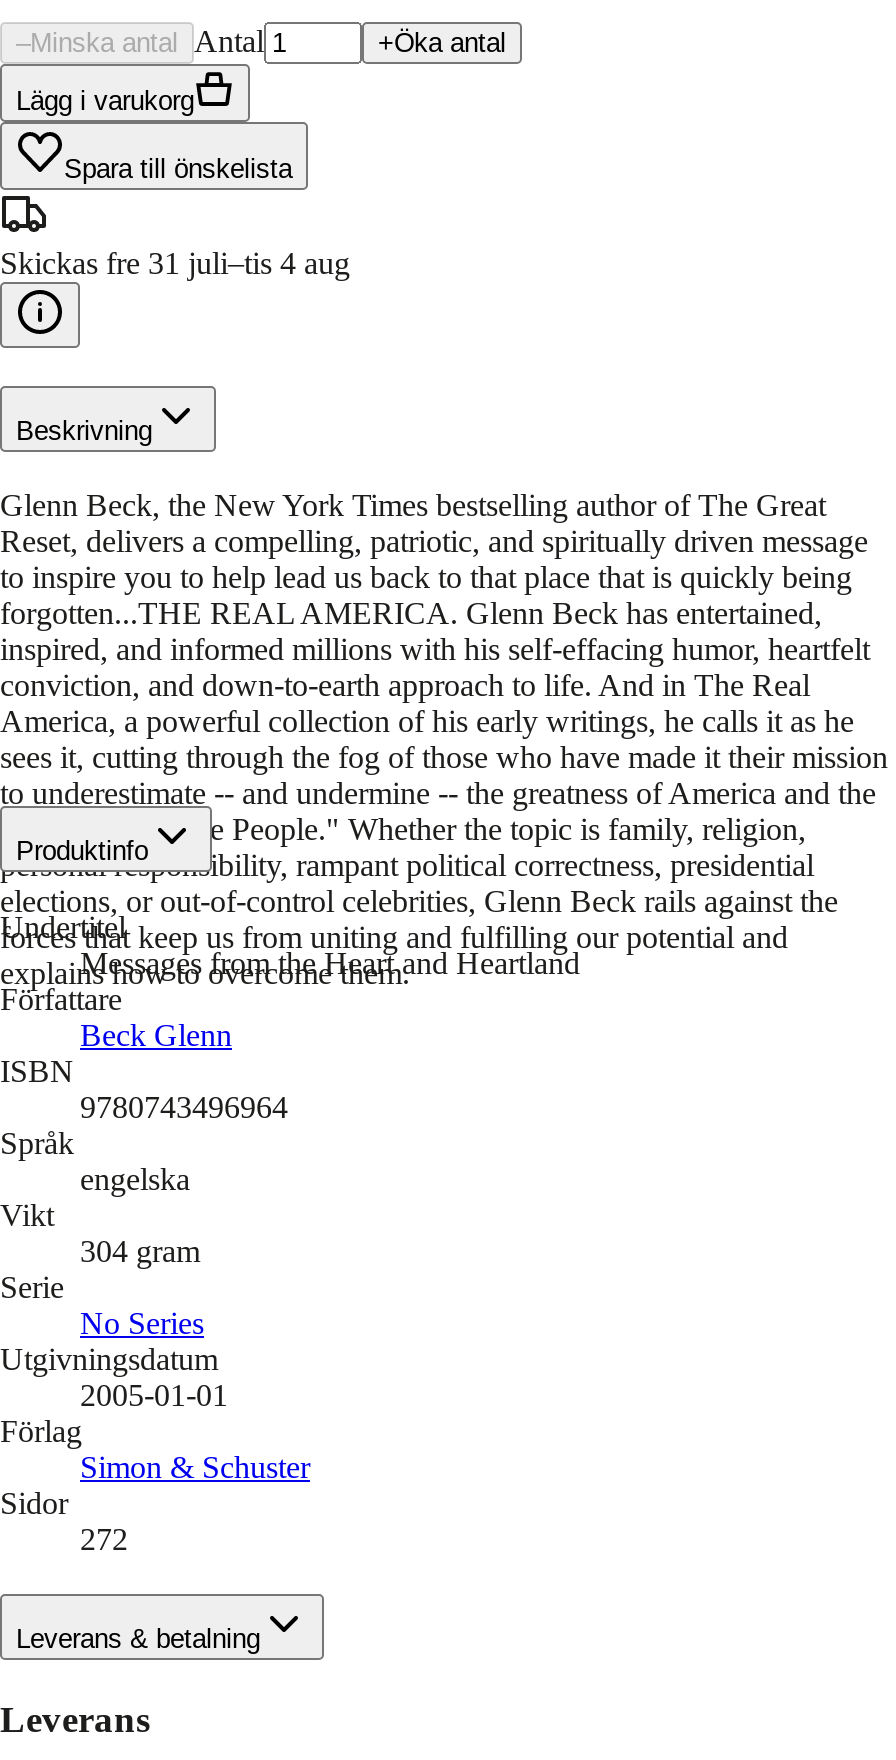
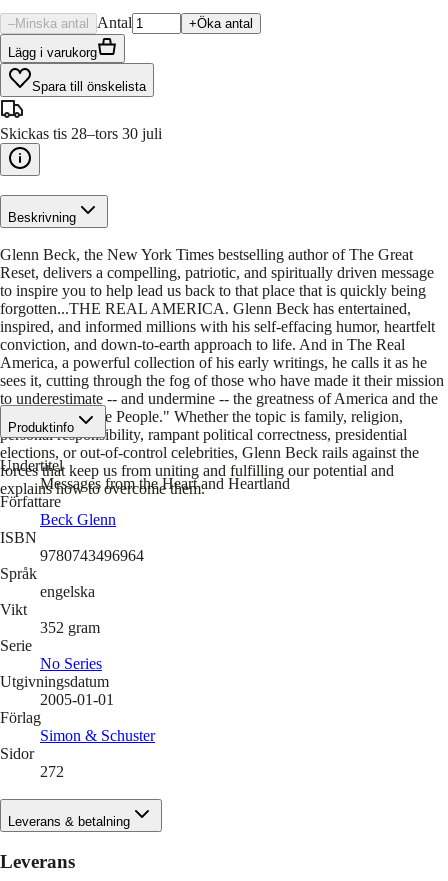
[0,246,350,280] Skickas fre 31 juli–tis 4 aug -> [0,125,162,142] Skickas tis 28–tors 30 juli
[80,1234,200,1268] 304 gram -> [40,619,100,636] 352 gram

